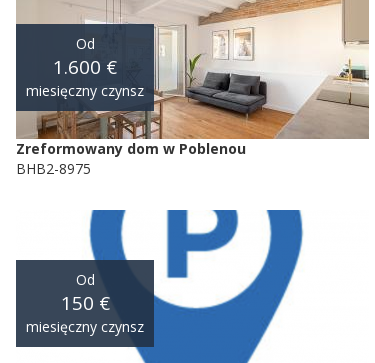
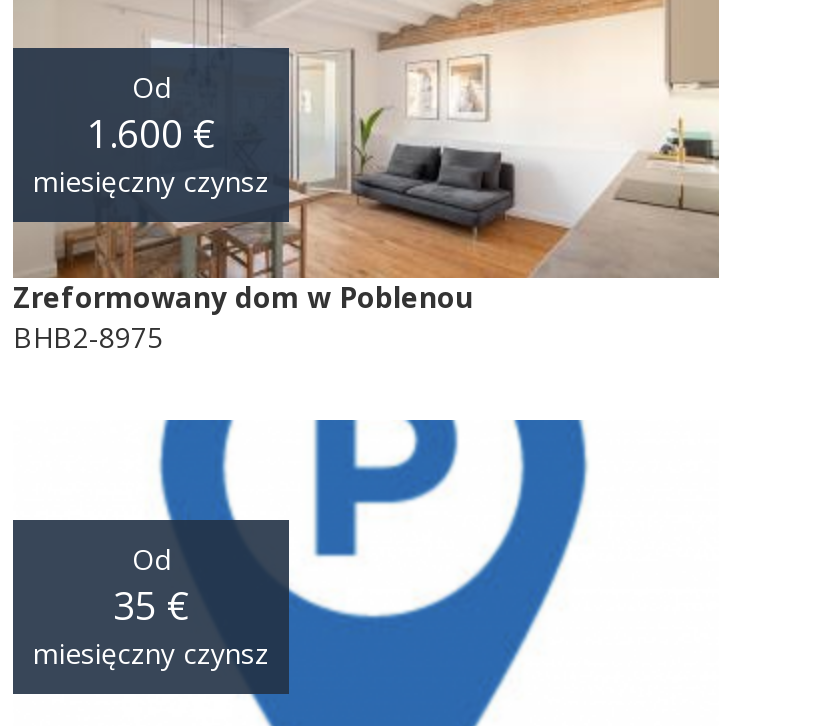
[60,290,109,316] 150 € -> [113,580,189,632] 35 €

